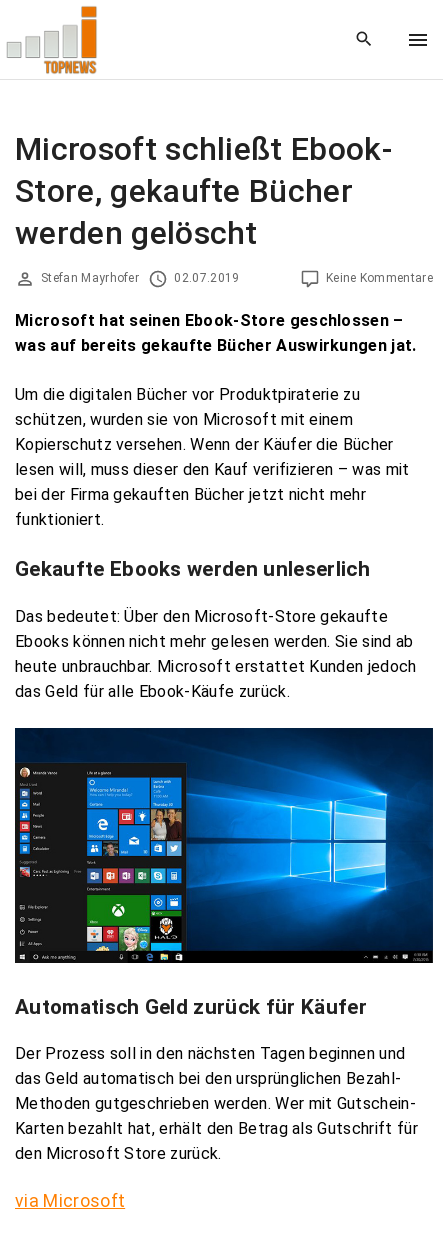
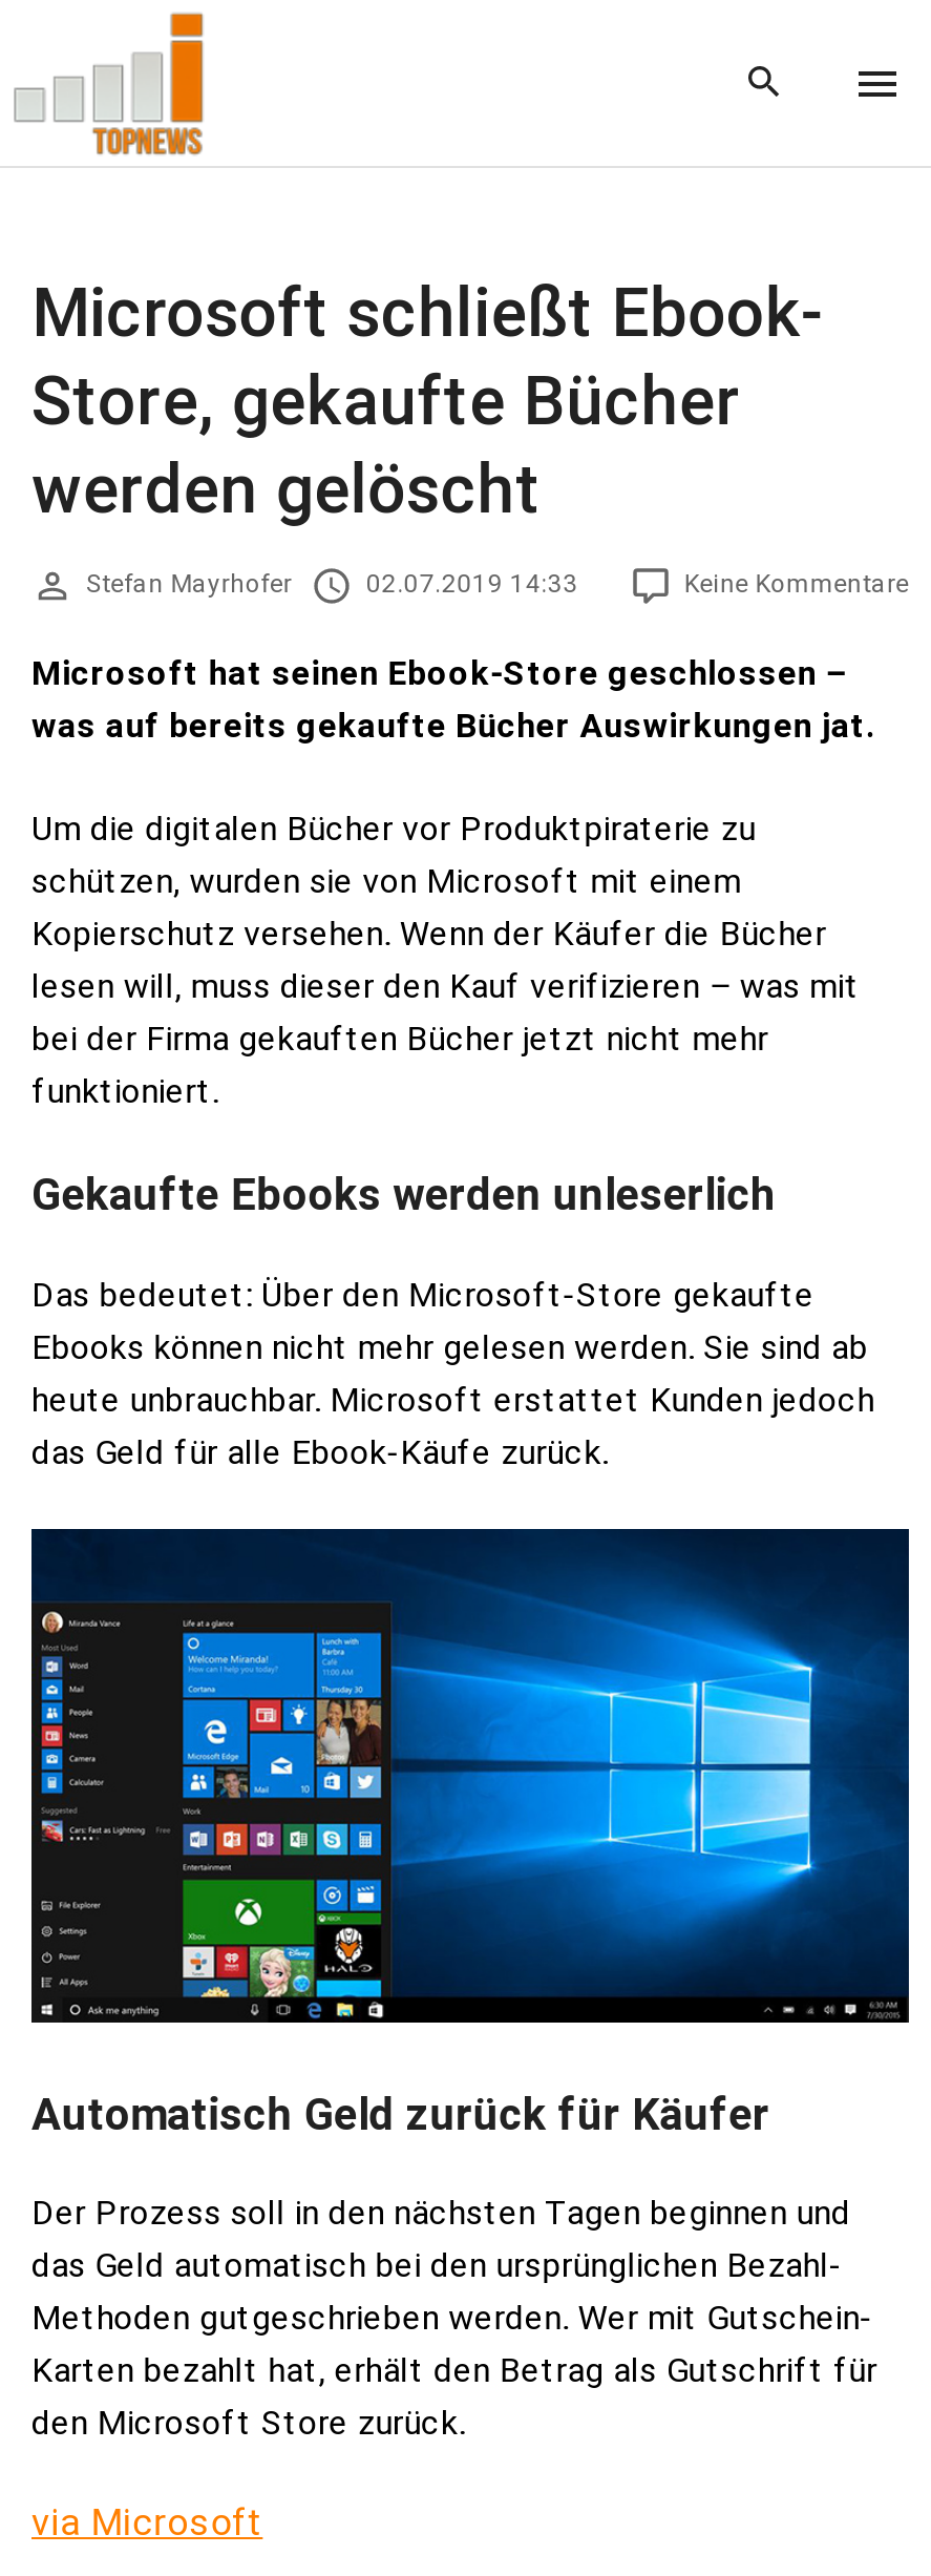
[174,271,240,285] 02.07.2019 -> [366,569,579,599] 02.07.2019 14:33

